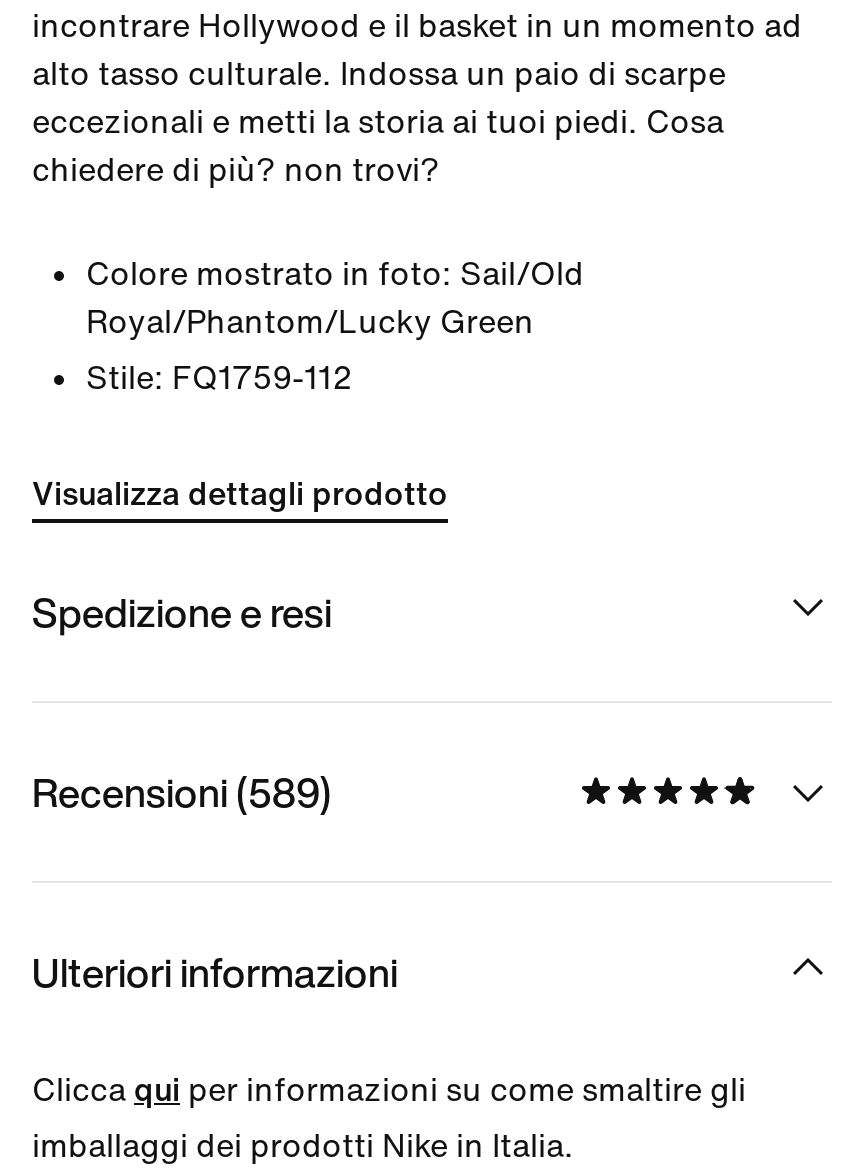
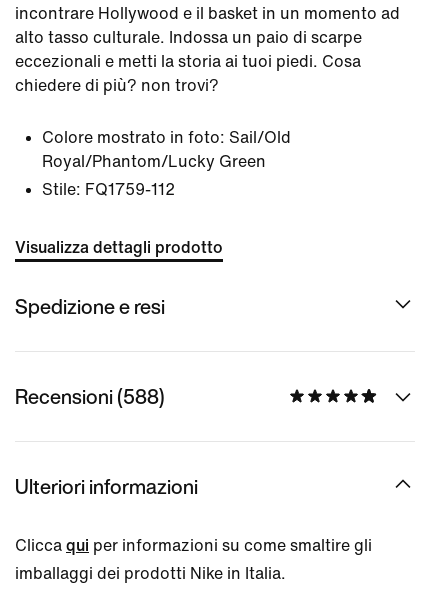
[32,762,332,820] Recensioni (589) -> [15,381,165,410] Recensioni (588)

